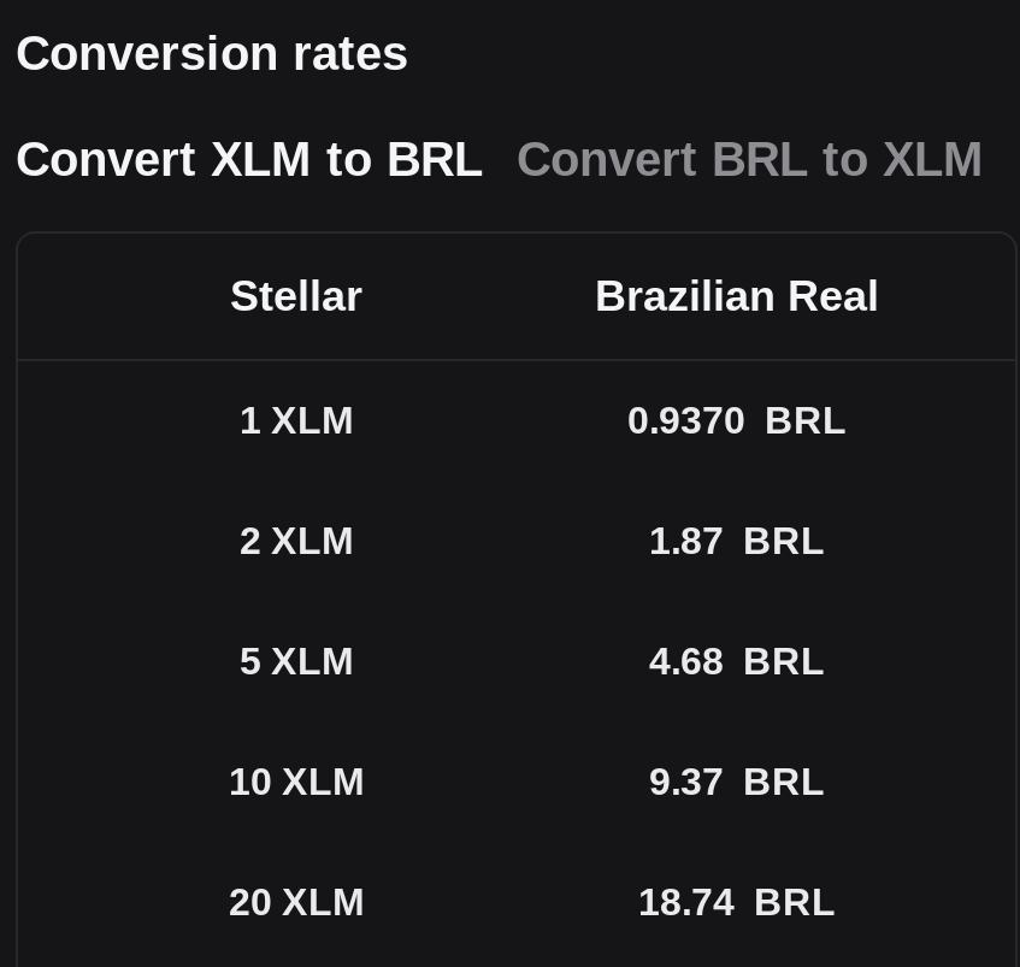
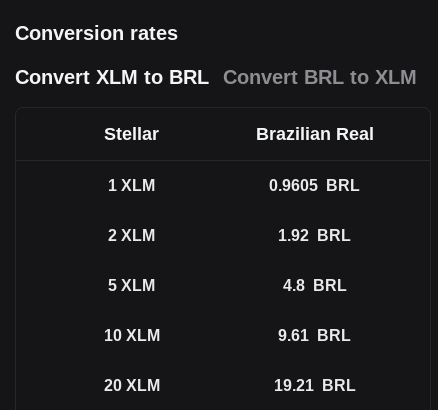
[627,400,847,441] 0.9370 BRL -> [269,177,360,194] 0.9605 BRL
[649,520,825,561] 1.87 BRL -> [278,227,351,244] 1.92 BRL
[649,641,825,682] 4.68 BRL -> [282,277,346,294] 4.8 BRL
[649,761,825,802] 9.37 BRL -> [278,327,351,344] 9.61 BRL
[638,881,836,922] 18.74 BRL -> [273,377,355,394] 19.21 BRL

